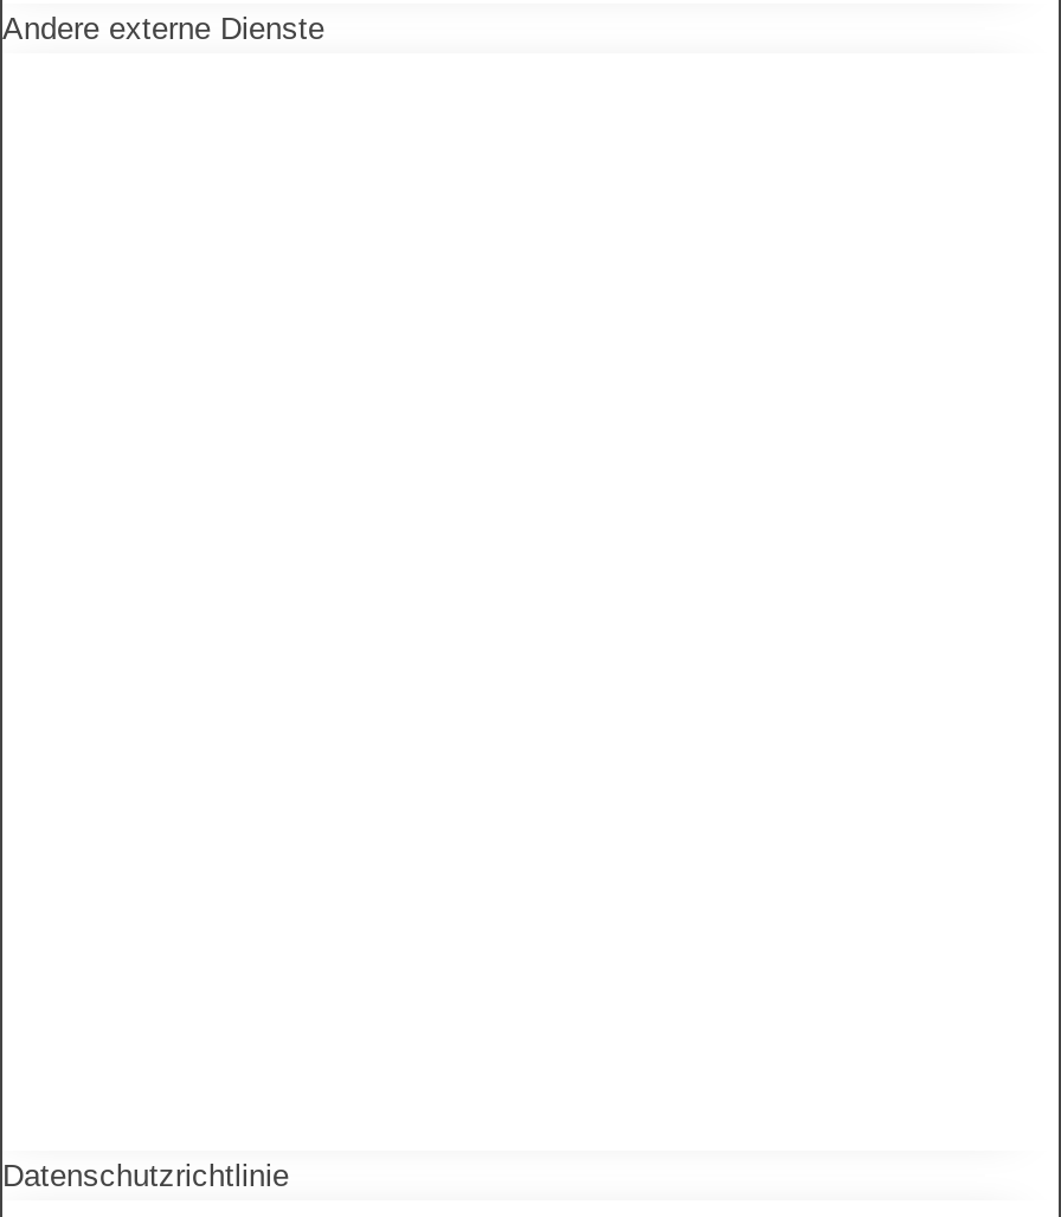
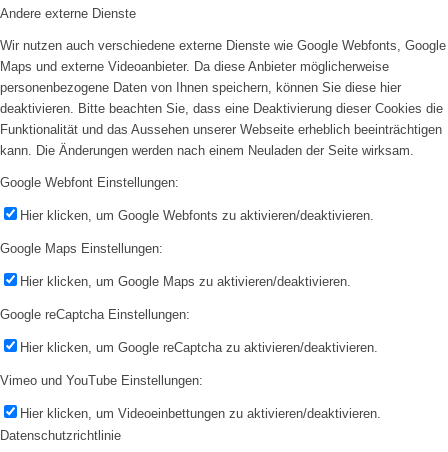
none -> [0,38,446,421] Wir nutzen auch verschiedene externe Dienste wie Google Webfonts, Google | Maps und externe Videoanbieter. Da diese Anbieter möglicherweise | personenbezogene Daten von Ihnen speichern, können Sie diese hier | deaktivieren. Bitte beachten Sie, dass eine Deaktivierung dieser Cookies die | Funktionalität und das Aussehen unserer Webseite erheblich beeinträchtigen | kann. Die Änderungen werden nach einem Neuladen der Seite wirksam. | Google Webfont Einstellungen: | Hier klicken, um Google Webfonts zu aktivieren/deaktivieren. | Google Maps Einstellungen: | Hier klicken, um Google Maps zu aktivieren/deaktivieren. | Google reCaptcha Einstellungen: | Hier klicken, um Google reCaptcha zu aktivieren/deaktivieren. | Vimeo und YouTube Einstellungen: | Hier klicken, um Videoeinbettungen zu aktivieren/deaktivieren.

